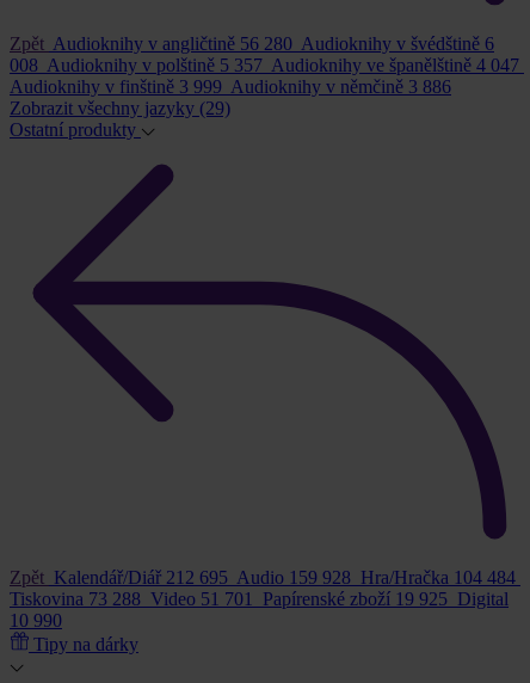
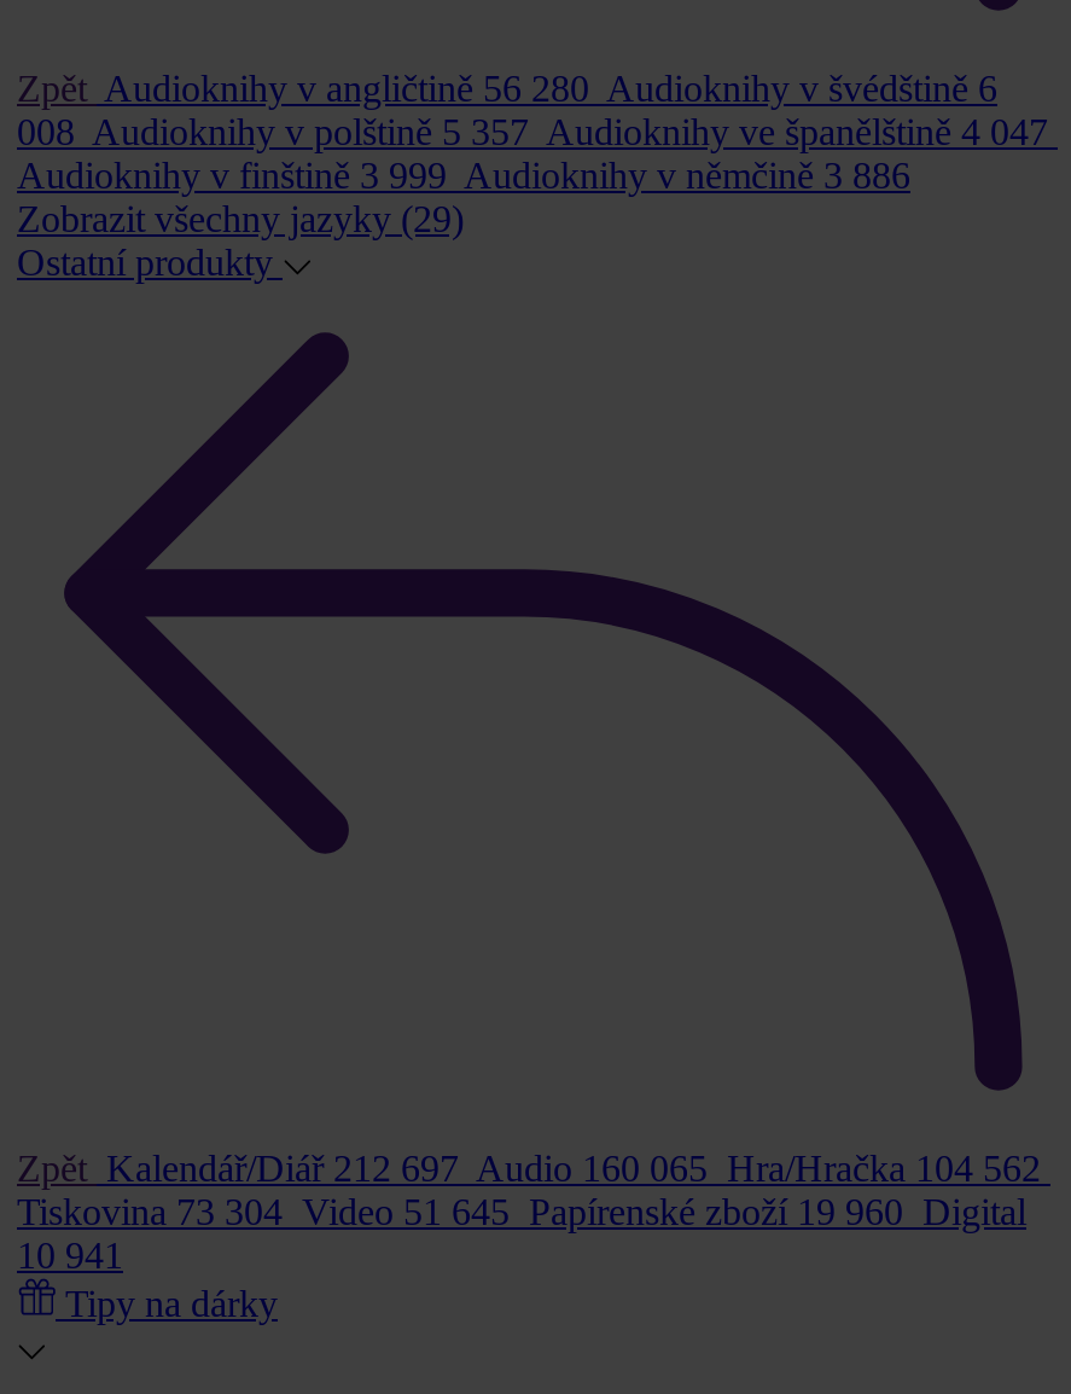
[10,567,516,588] Zpět Kalendář/Diář 212 695 Audio 159 928 Hra/Hračka 104 484 -> [17,1148,1041,1189] Zpět Kalendář/Diář 212 697 Audio 160 065 Hra/Hračka 104 562
[10,589,509,609] Tiskovina 73 288 Video 51 701 Papírenské zboží 19 925 Digital -> [17,1191,1026,1232] Tiskovina 73 304 Video 51 645 Papírenské zboží 19 960 Digital
[10,610,62,631] 10 990 -> [17,1235,123,1276] 10 941

